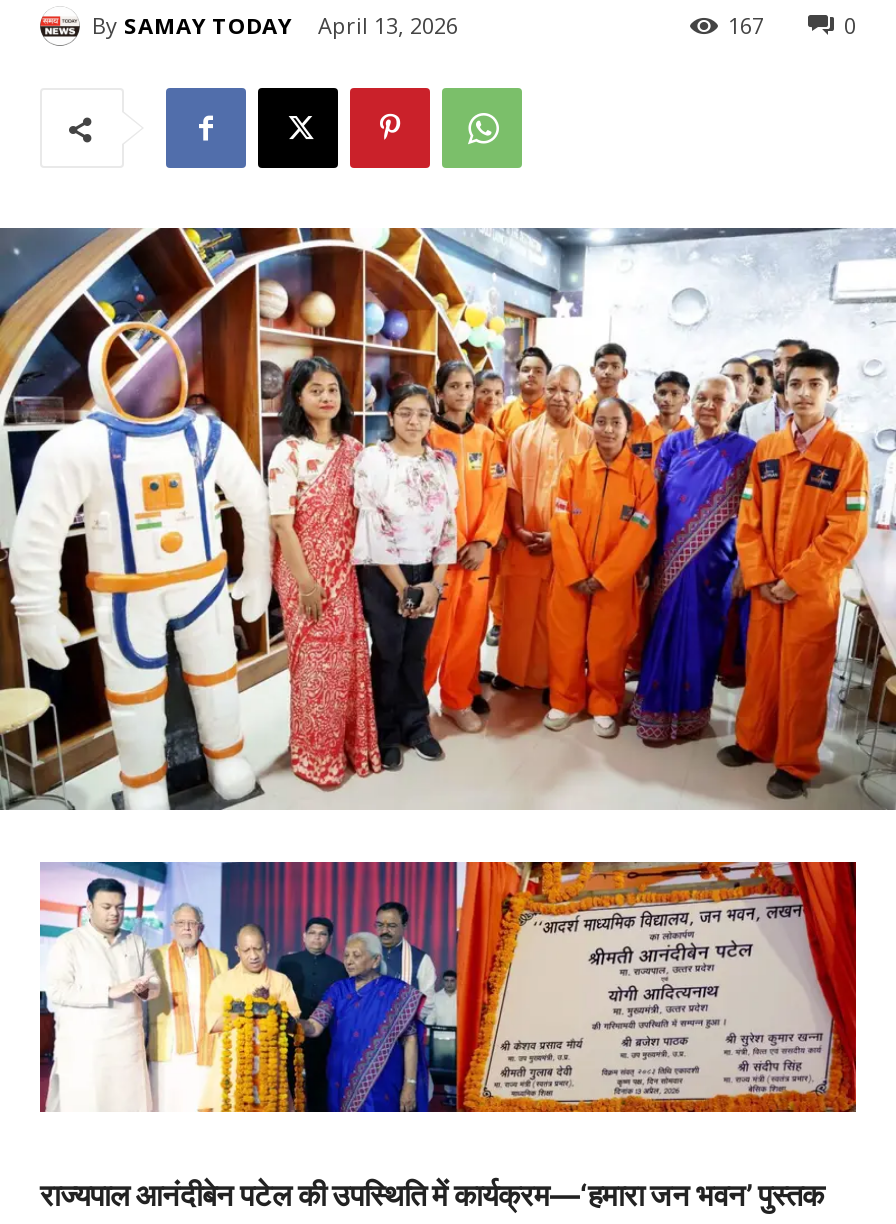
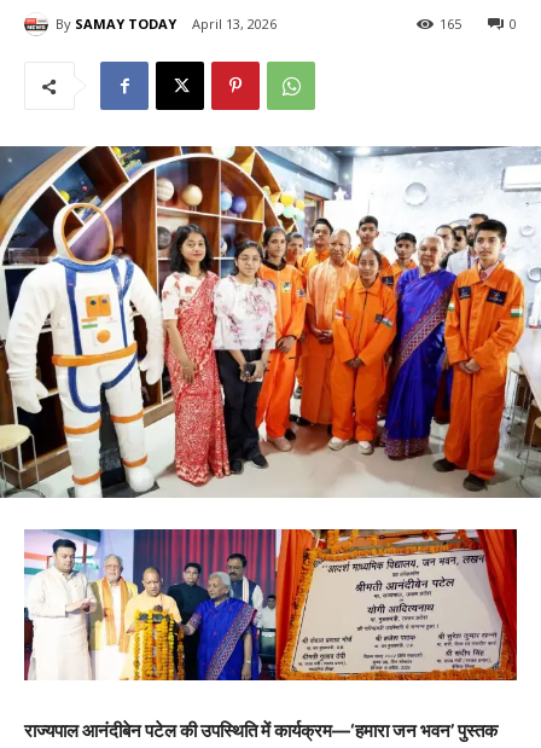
[728,10,764,40] 167 -> [440,15,461,33] 165

